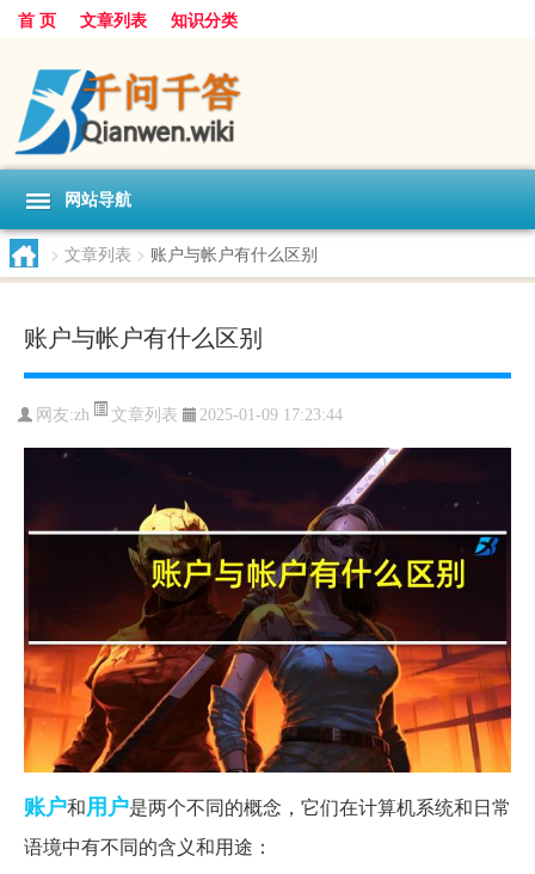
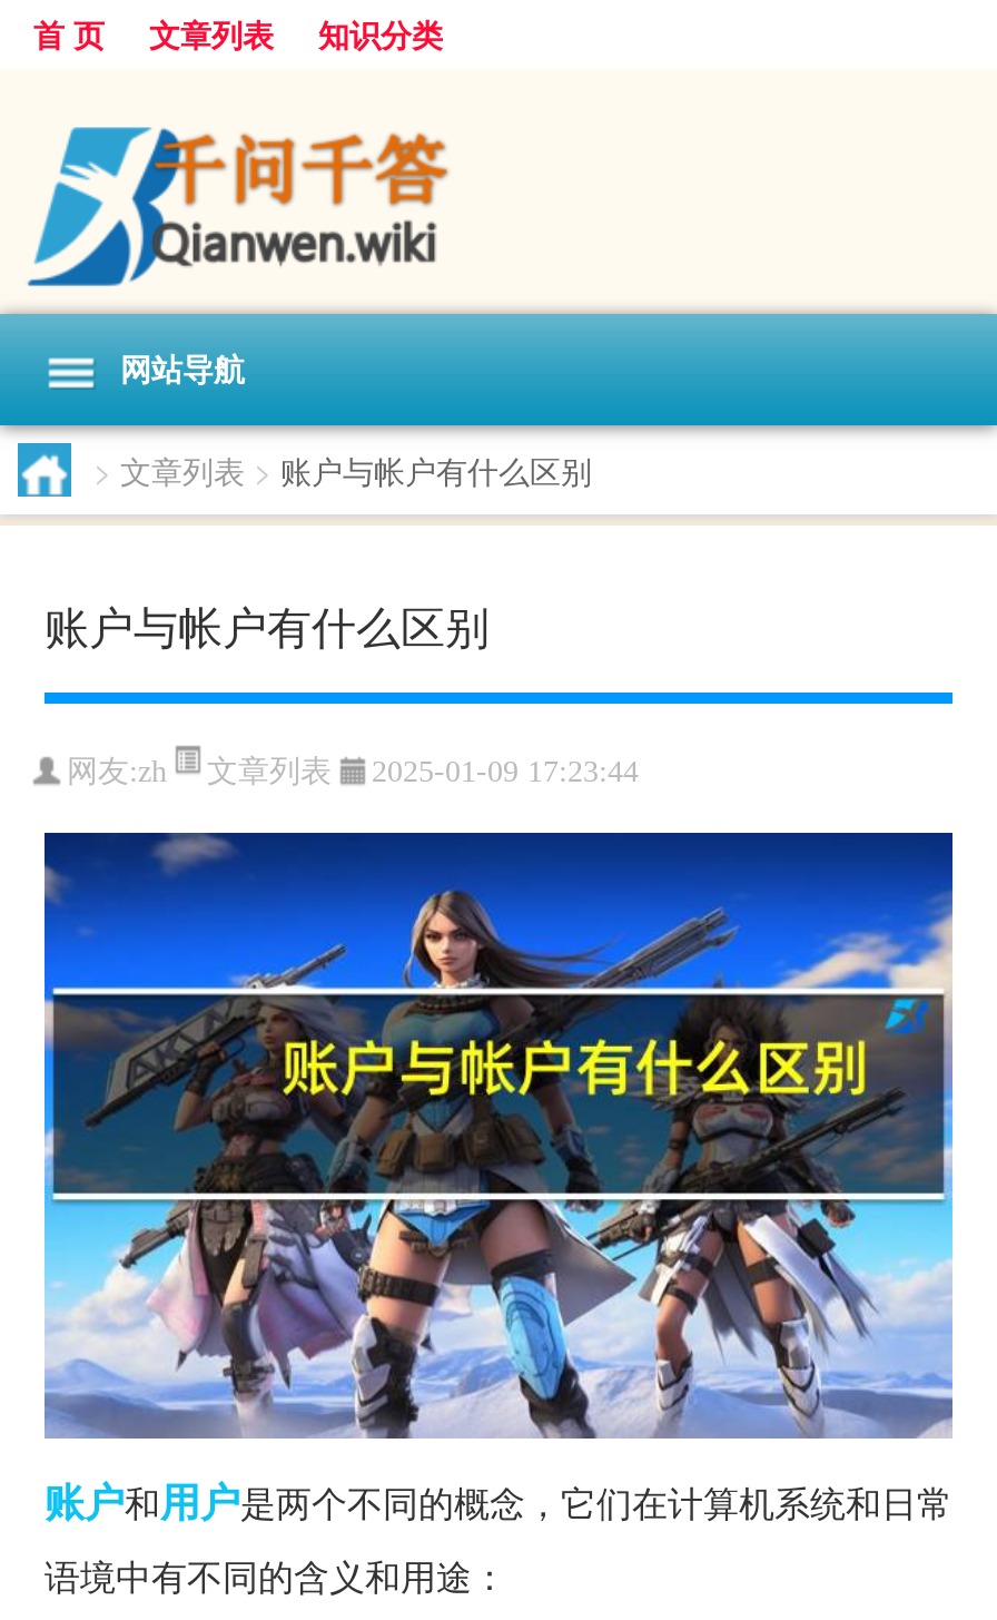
[23,447,512,774] [image] -> [42,831,955,1441] [image]

